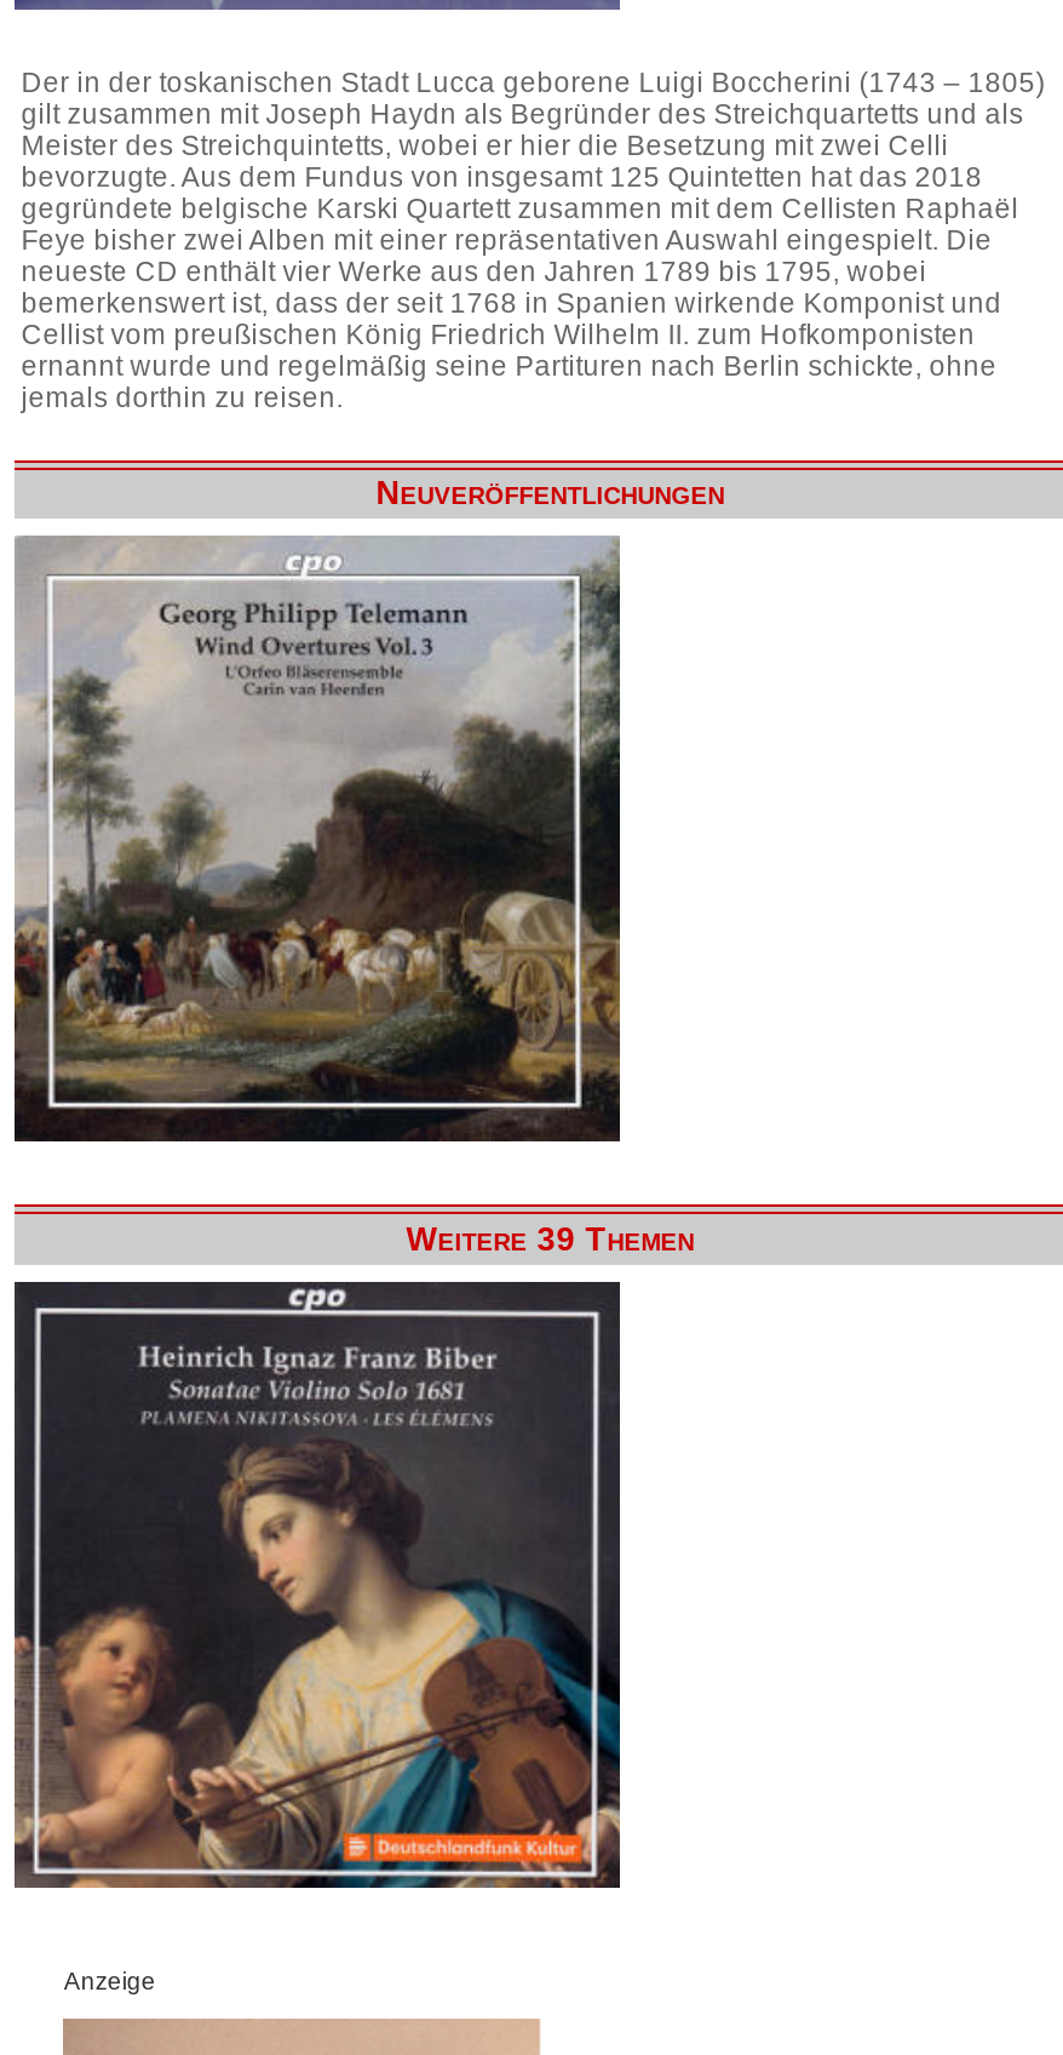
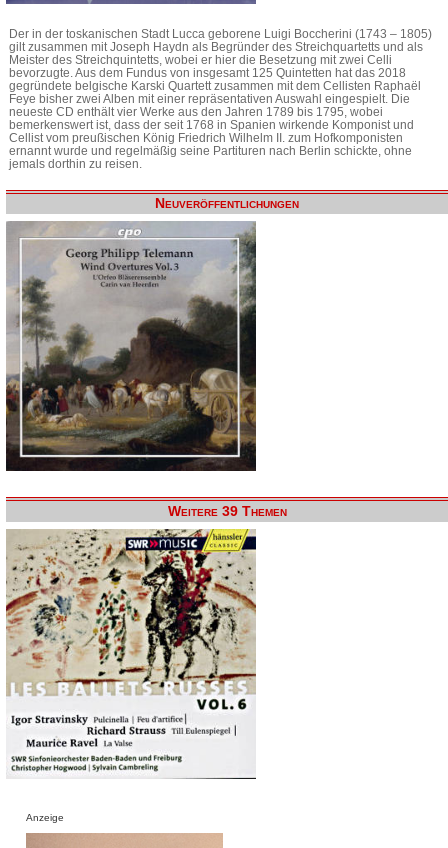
[12,1280,622,1890] [image] -> [5,528,257,779] [image]

